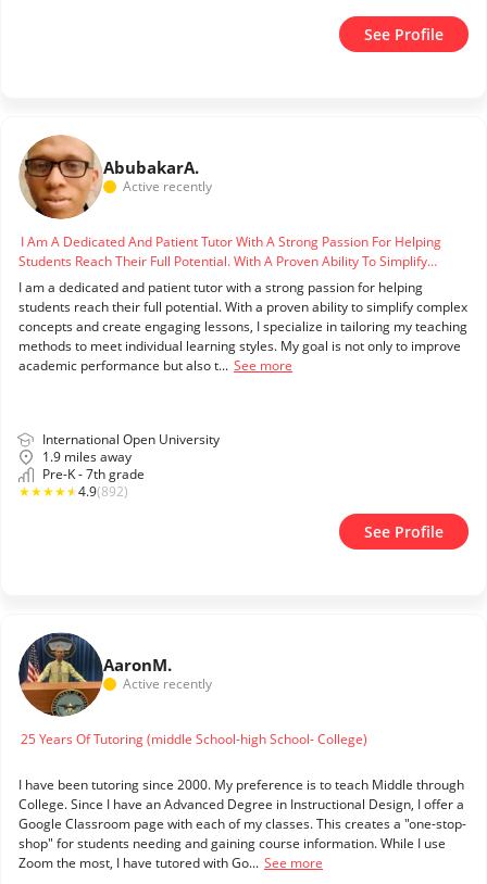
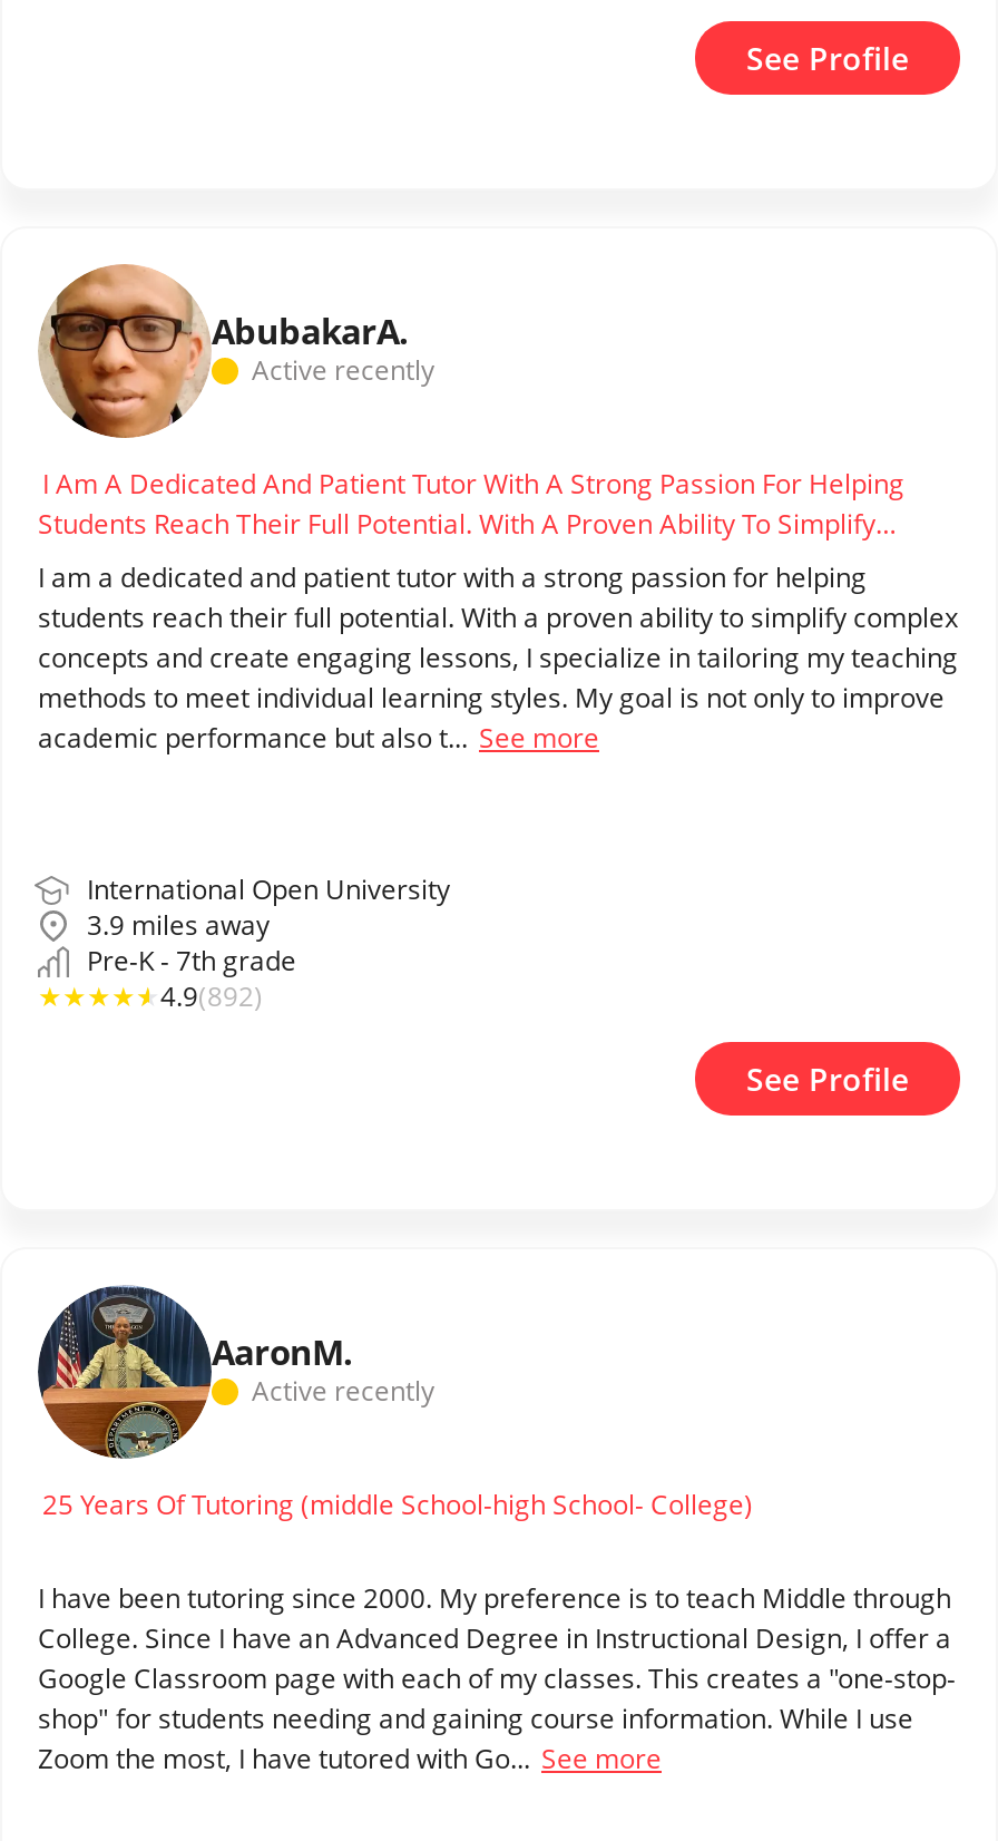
[42,447,132,466] 1.9 miles away -> [87,906,270,944] 3.9 miles away

